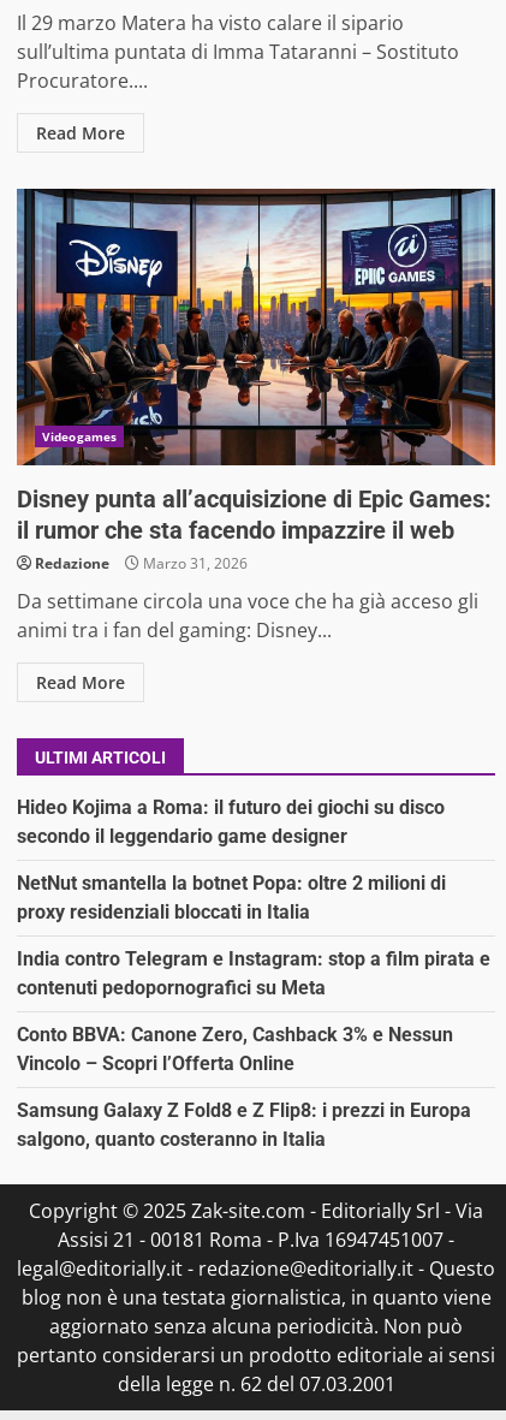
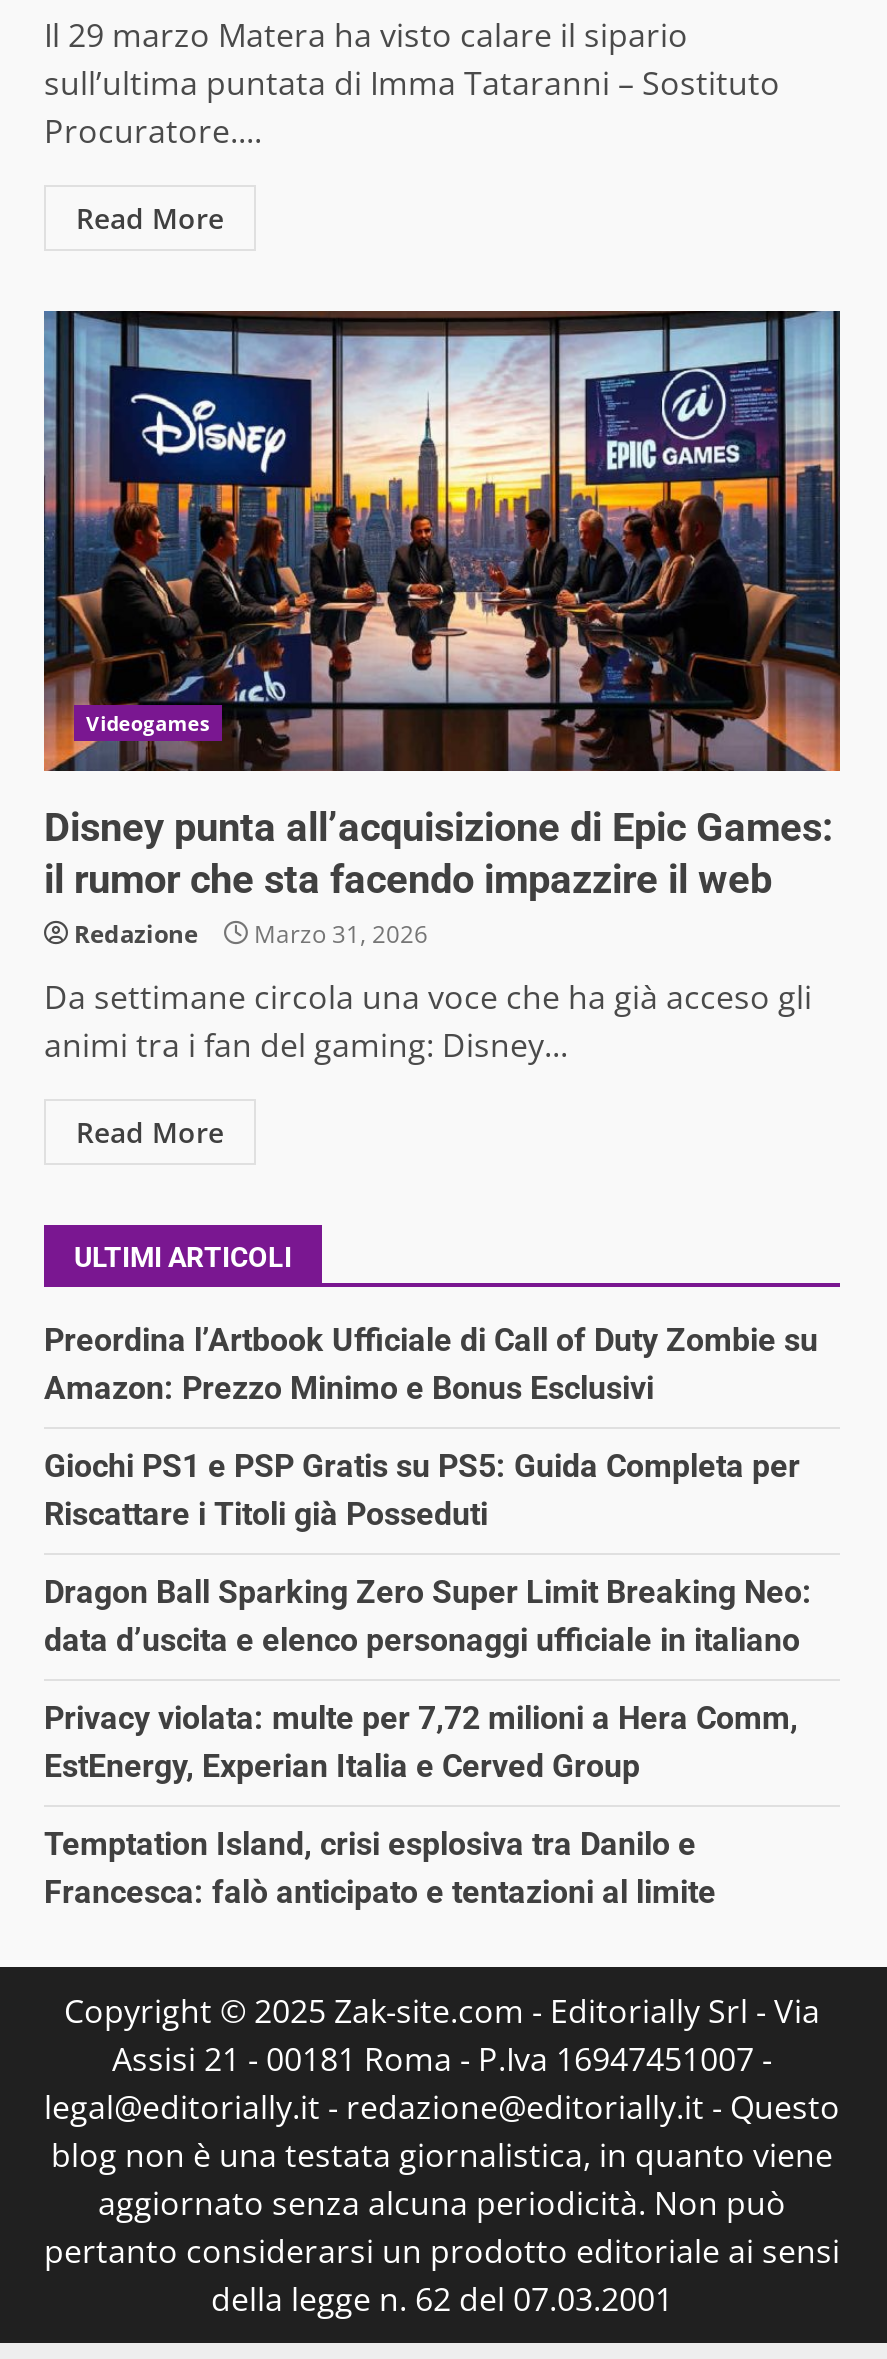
[17,796,445,848] Hideo Kojima a Roma: il futuro dei giochi su disco | secondo il leggendario game designer -> [44,1321,818,1407] Preordina l’Artbook Ufficiale di Call of Duty Zombie su | Amazon: Prezzo Minimo e Bonus Esclusivi
[17,872,446,924] NetNut smantella la botnet Popa: oltre 2 milioni di | proxy residenziali bloccati in Italia -> [44,1447,800,1533] Giochi PS1 e PSP Gratis su PS5: Guida Completa per | Riscattare i Titoli già Posseduti
[17,948,490,999] India contro Telegram e Instagram: stop a film pirata e | contenuti pedopornografici su Meta -> [44,1573,812,1659] Dragon Ball Sparking Zero Super Limit Breaking Neo: | data d’uscita e elenco personaggi ufficiale in italiano
[17,1023,453,1075] Conto BBVA: Canone Zero, Cashback 3% e Nessun | Vincolo – Scopri l’Offerta Online -> [44,1699,798,1785] Privacy violata: multe per 7,72 milioni a Hera Comm, | EstEnergy, Experian Italia e Cerved Group
[17,1099,471,1151] Samsung Galaxy Z Fold8 e Z Flip8: i prezzi in Europa | salgono, quanto costeranno in Italia -> [44,1825,716,1911] Temptation Island, crisi esplosiva tra Danilo e | Francesca: falò anticipato e tentazioni al limite

